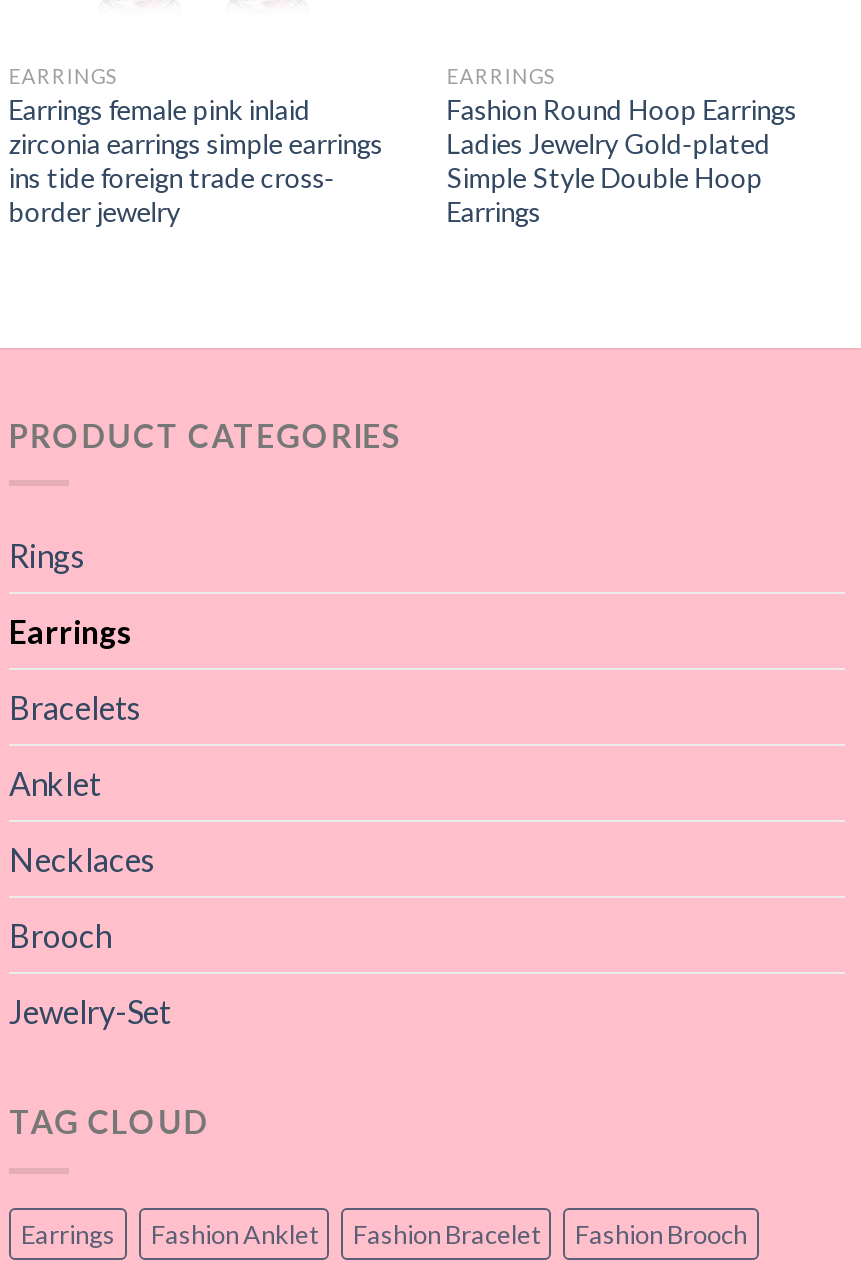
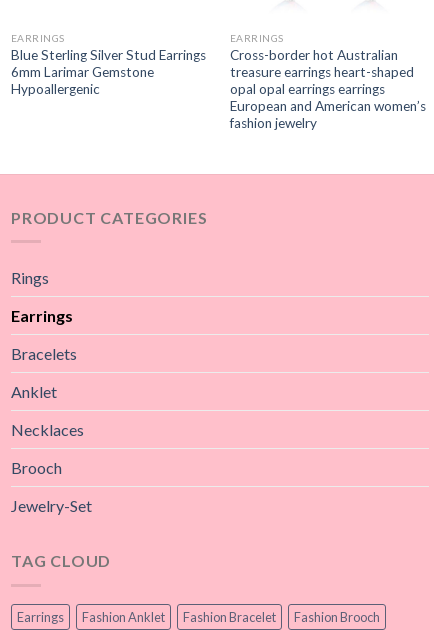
[9,94,383,228] Earrings female pink inlaid | zirconia earrings simple earrings | ins tide foreign trade cross- | border jewelry -> [11,47,206,97] Blue Sterling Silver Stud Earrings | 6mm Larimar Gemstone | Hypoallergenic
[447,94,797,228] Fashion Round Hoop Earrings | Ladies Jewelry Gold-plated | Simple Style Double Hoop | Earrings -> [230,47,426,131] Cross-border hot Australian | treasure earrings heart-shaped | opal opal earrings earrings | European and American women’s | fashion jewelry

